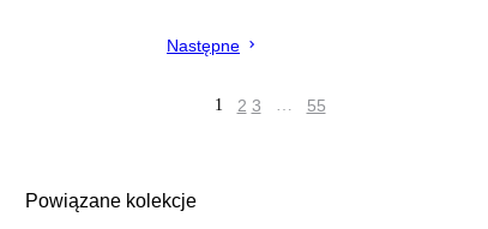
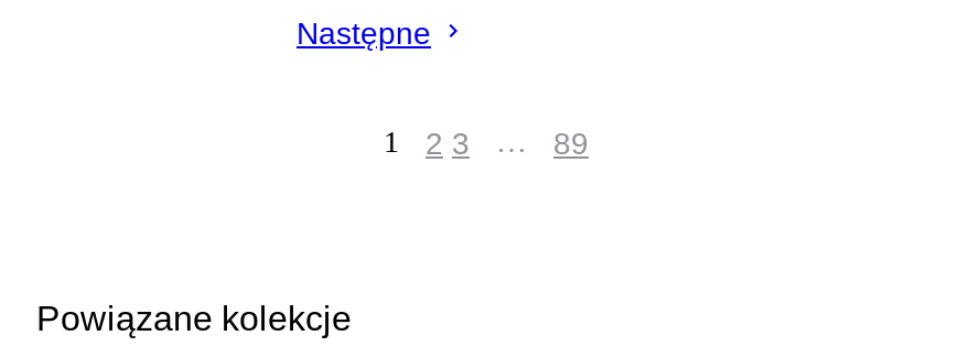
[306,96,326,115] 55 -> [553,126,589,161] 89

